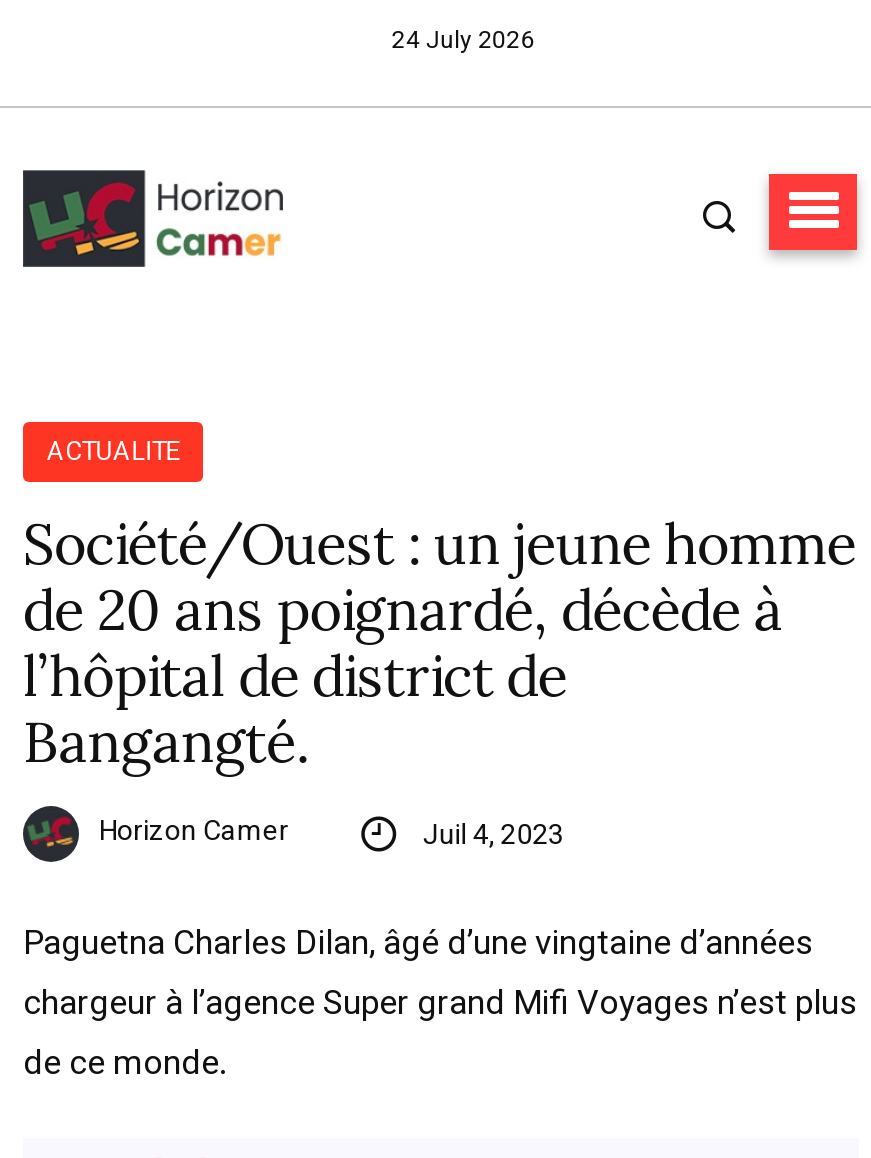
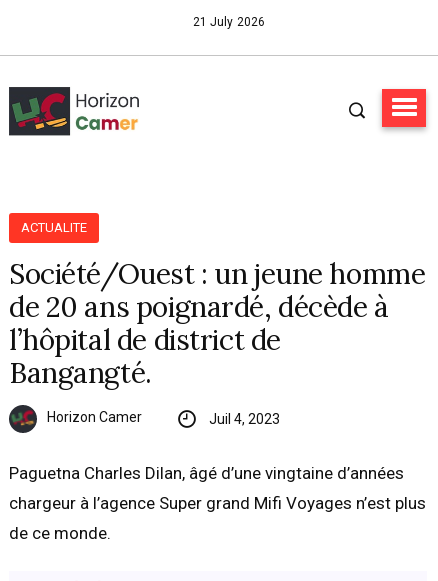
[392,26,534,54] 24 July 2026 -> [193,15,265,29] 21 July 2026

